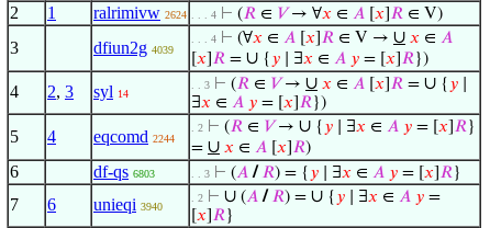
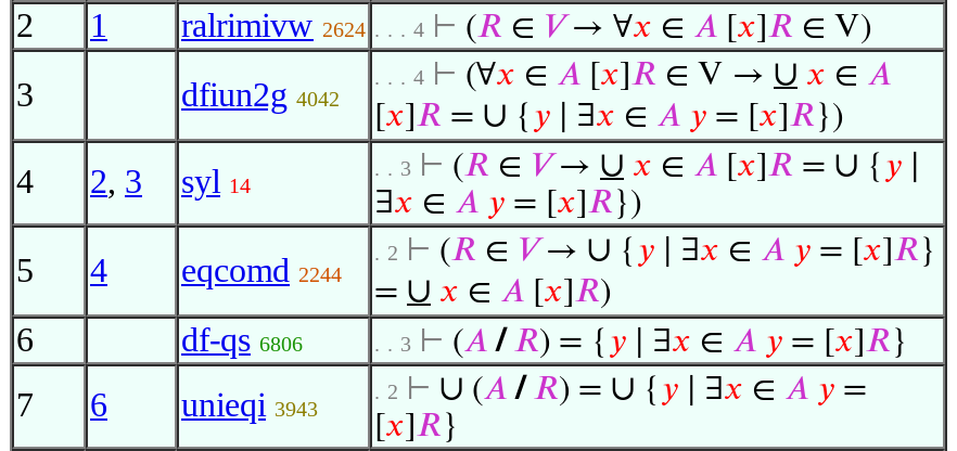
[93,38,174,57] dfiun2g 4039 -> [181,76,340,113] dfiun2g 4042
[93,162,155,181] df-qs 6803 -> [181,321,303,358] df-qs 6806
[93,195,163,214] unieqi 3940 -> [181,386,318,423] unieqi 3943

